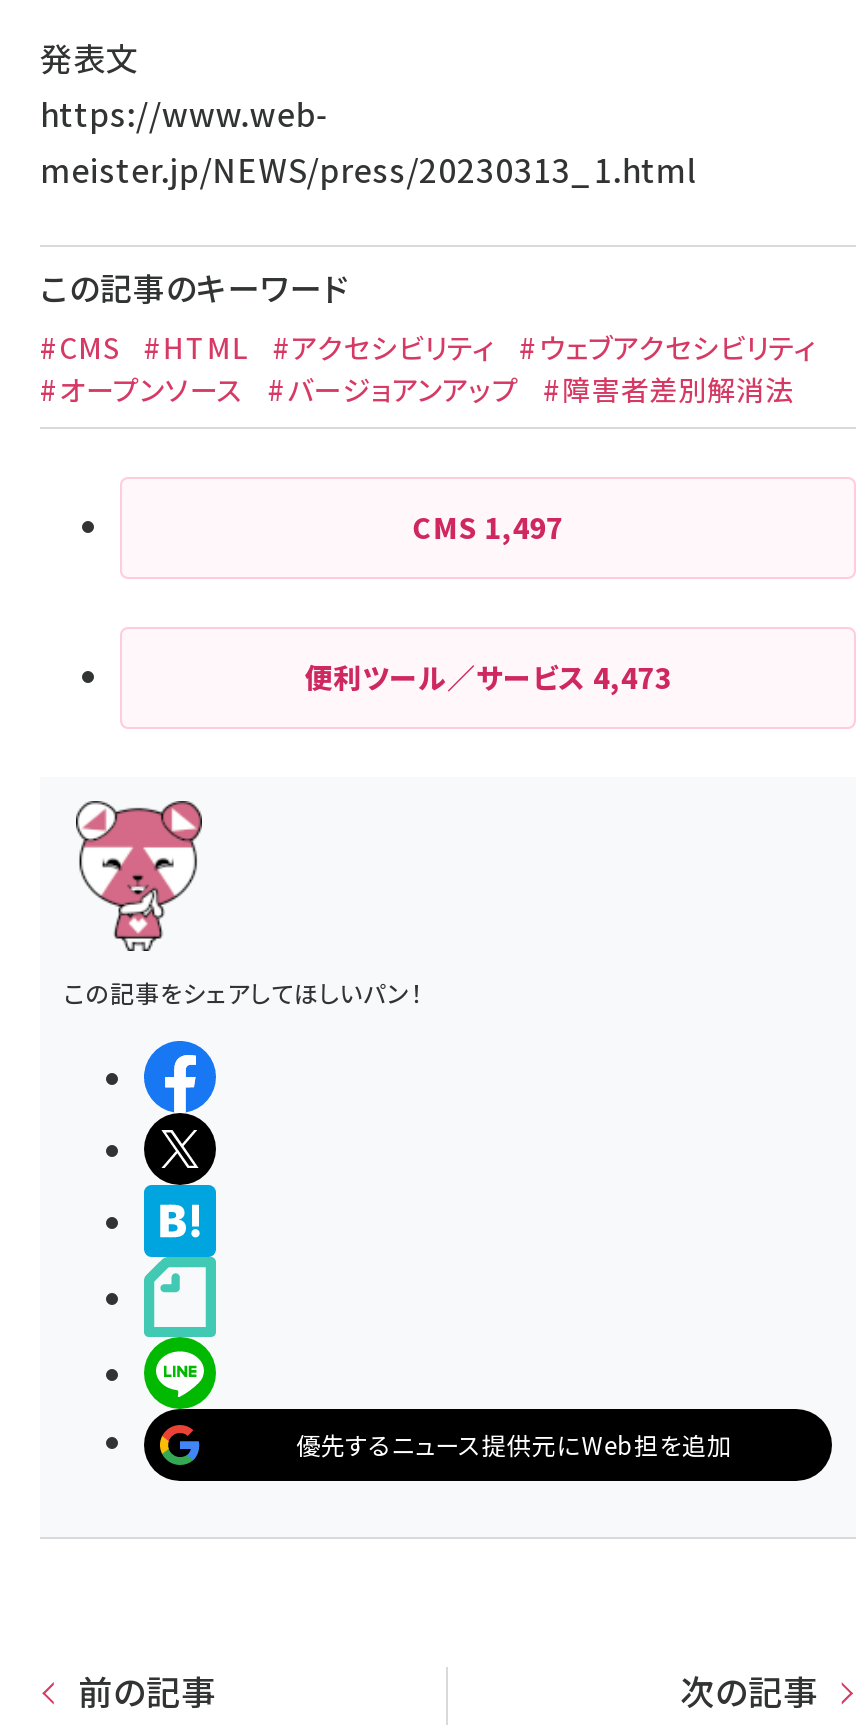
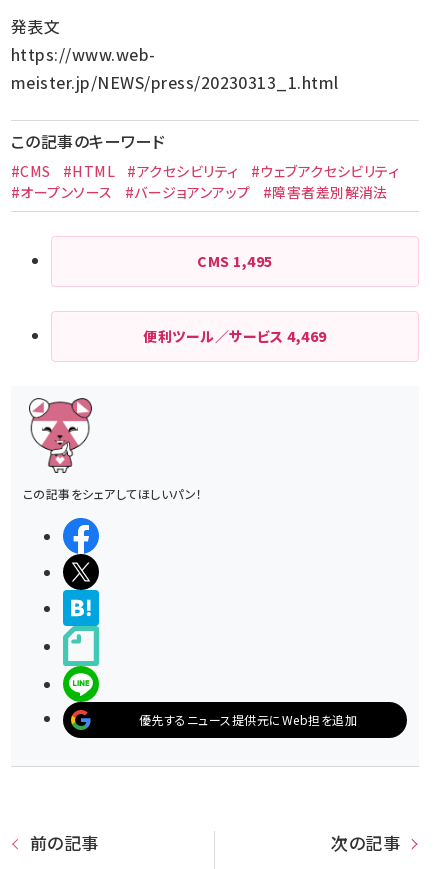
[413,506,563,546] CMS 1,497 -> [197,251,273,271] CMS 1,495
[304,656,672,696] 便利ツール／サービス4,473 -> [143,326,327,346] 便利ツール／サービス4,469

